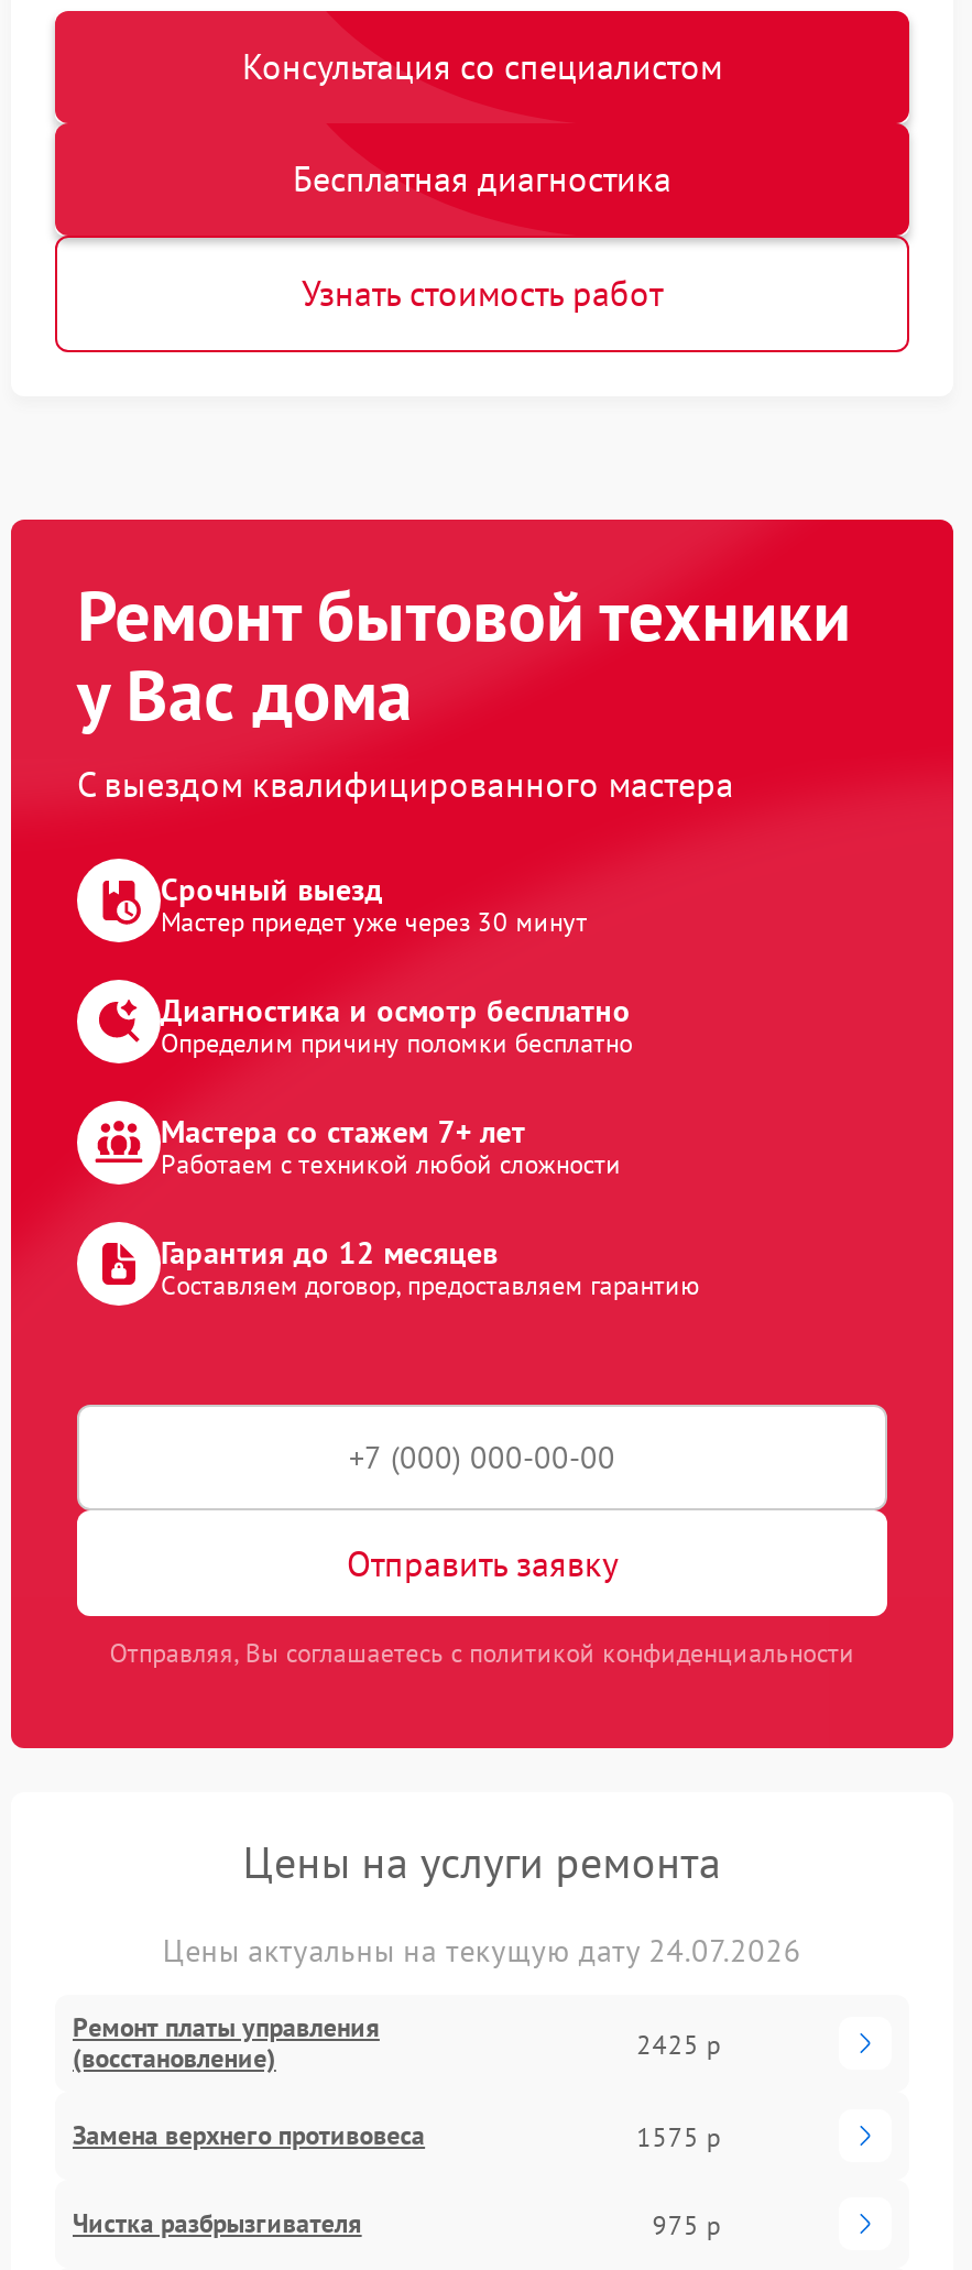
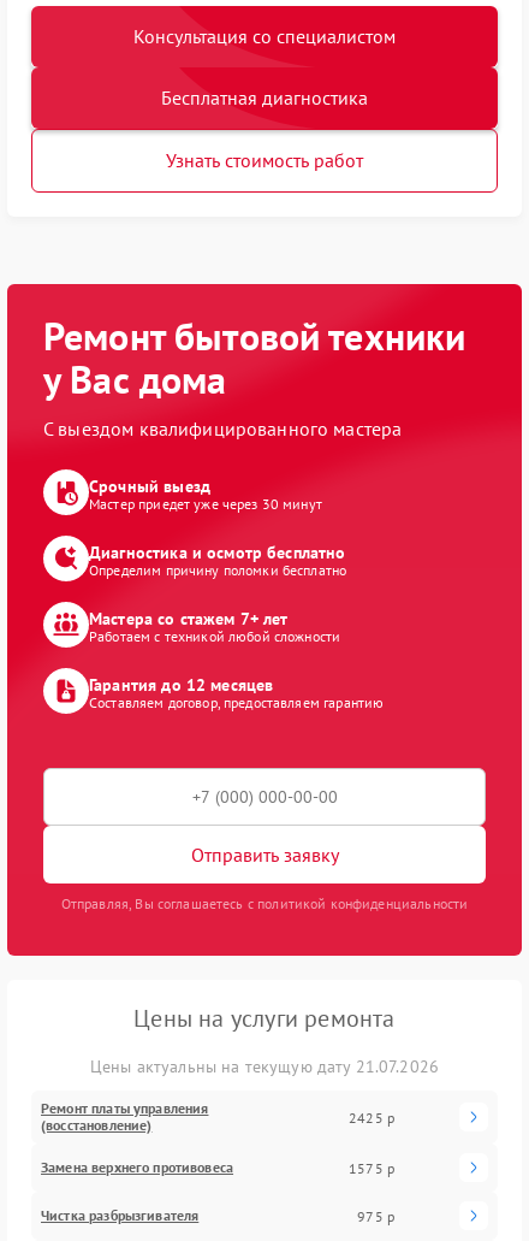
[163,1931,802,1971] Цены актуальны на текущую дату 24.07.2026 -> [90,1056,439,1078] Цены актуальны на текущую дату 21.07.2026

